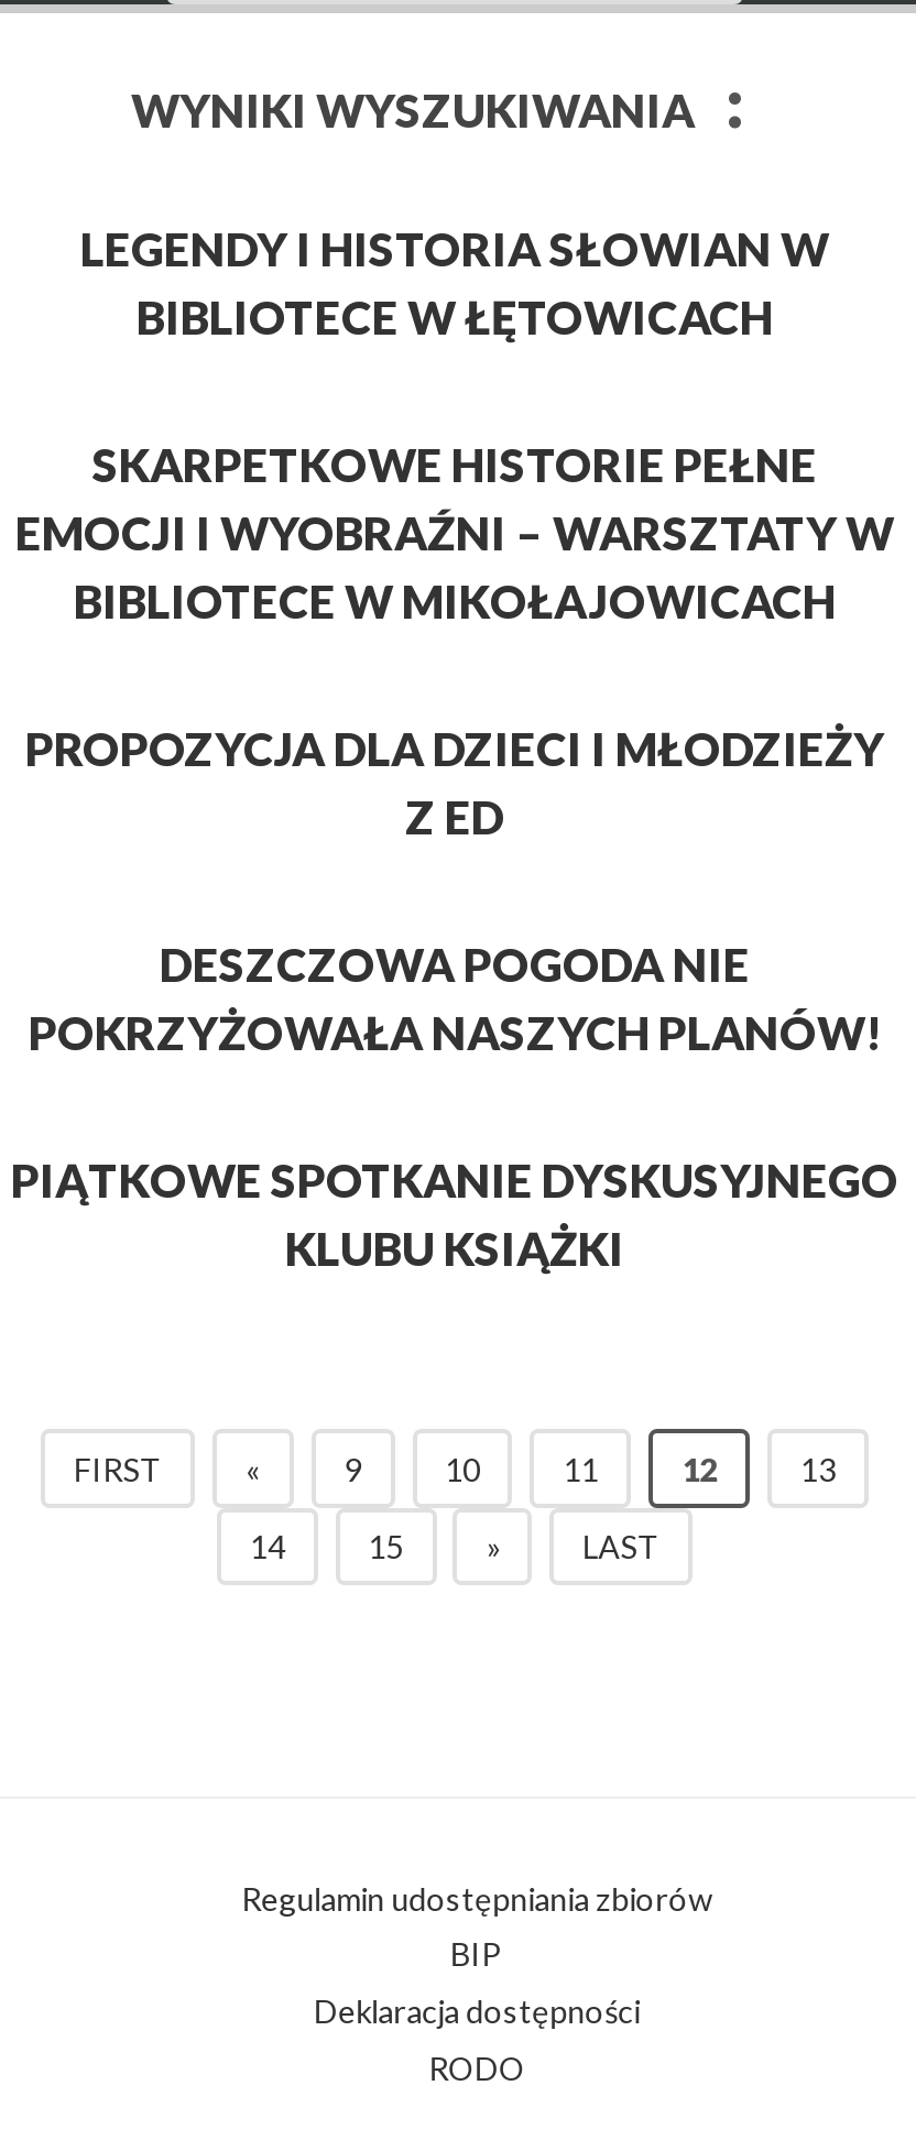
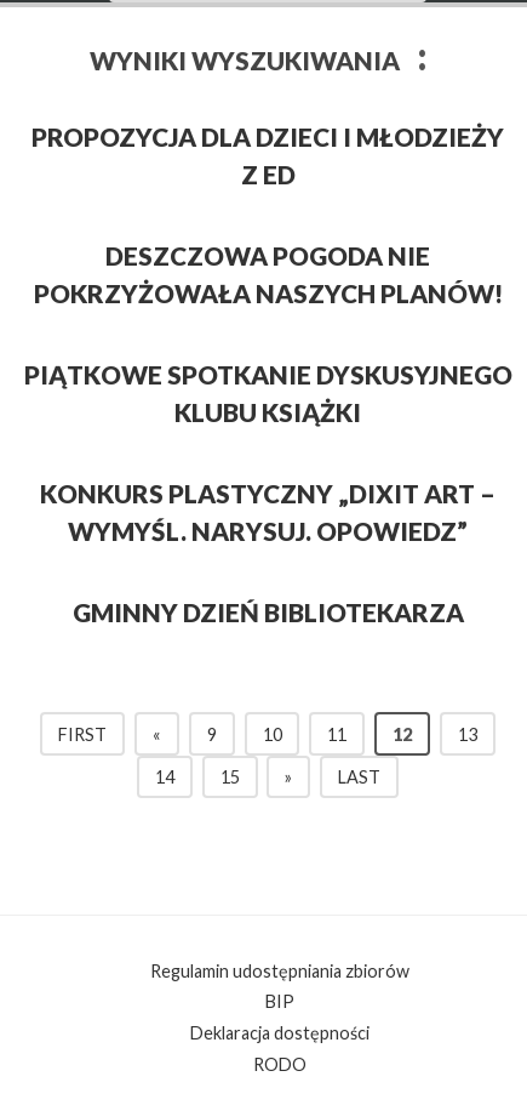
[15,220,894,627] LEGENDY I HISTORIA SŁOWIAN W | BIBLIOTECE W ŁĘTOWICACH | SKARPETKOWE HISTORIE PEŁNE | EMOCJI I WYOBRAŹNI – WARSZTATY W | BIBLIOTECE W MIKOŁAJOWICACH -> none
moved [11,720,898,1275] -> [24,121,512,427]: PROPOZYCJA DLA DZIECI I MŁODZIEŻY | Z ED | DESZCZOWA POGODA NIE | POKRZYŻOWAŁA NASZYCH PLANÓW! | PIĄTKOWE SPOTKANIE DYSKUSYJNEGO | KLUBU KSIĄŻKI
none -> [40,478,496,627] KONKURS PLASTYCZNY „DIXIT ART – | WYMYŚL. NARYSUJ. OPOWIEDZ” | GMINNY DZIEŃ BIBLIOTEKARZA

